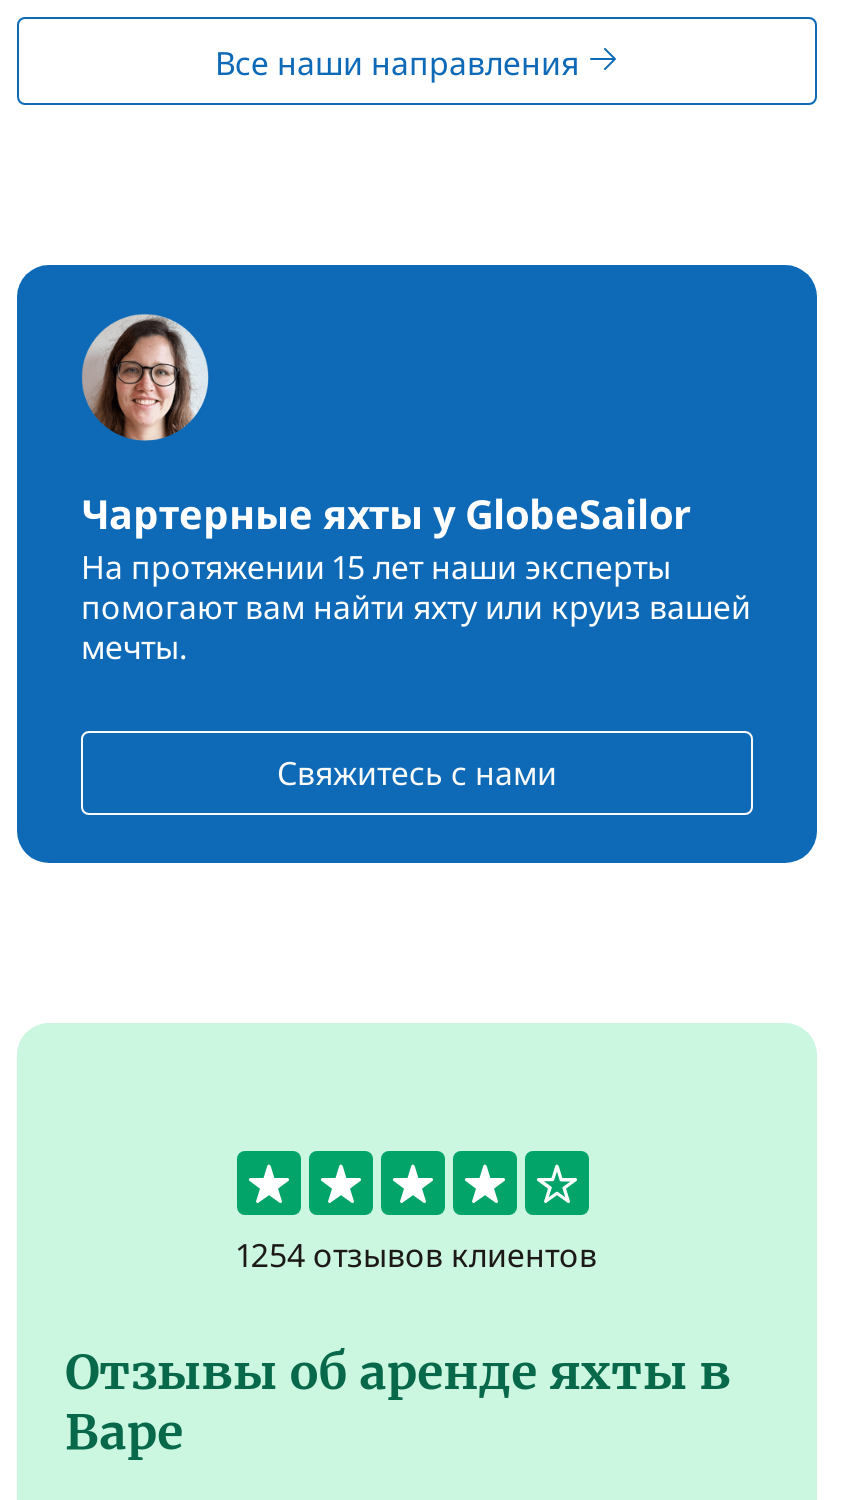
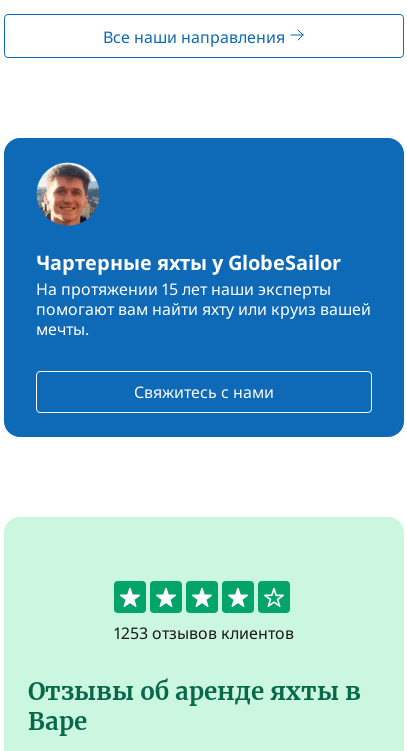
[85,315,211,441] [image] -> [38,163,100,226] [image]
[237,1233,597,1277] 1254 отзывов клиентов -> [114,622,294,644] 1253 отзывов клиентов

